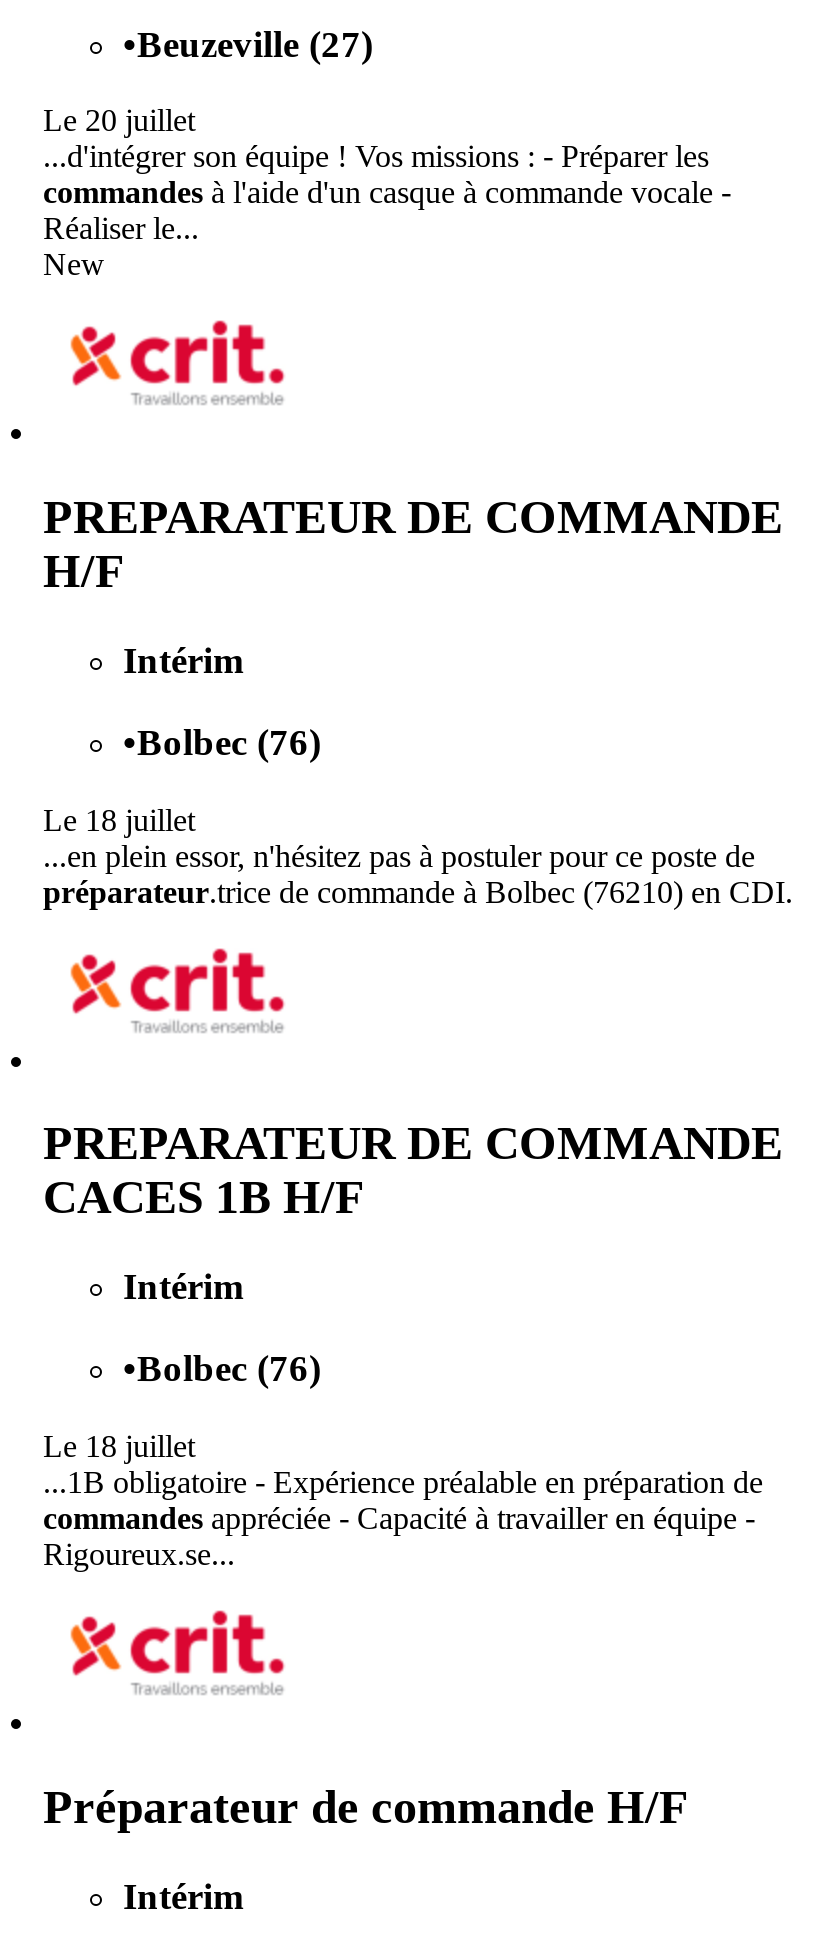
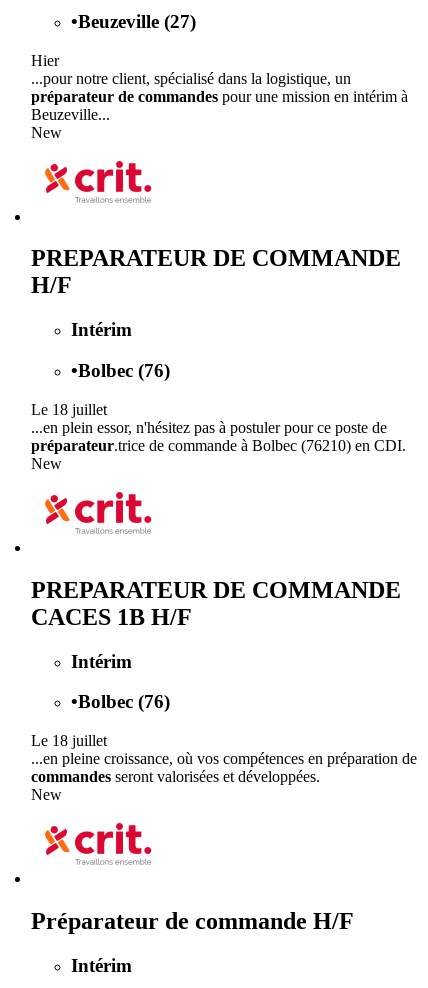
[43,104,731,246] Le 20 juillet | ...d'intégrer son équipe ! Vos missions : - Préparer les | commandes à l'aide d'un casque à commande vocale - | Réaliser le... -> [31,52,408,123] Hier | ...pour notre client, spécialisé dans la logistique, un | préparateur de commandes pour une mission en intérim à | Beuzeville...
none -> [31,455,62,472] New
[43,1465,763,1571] ...1B obligatoire - Expérience préalable en préparation de | commandes appréciée - Capacité à travailler en équipe - | Rigoureux.se... -> [31,750,417,803] ...en pleine croissance, où vos compétences en préparation de | commandes seront valorisées et développées. | New

